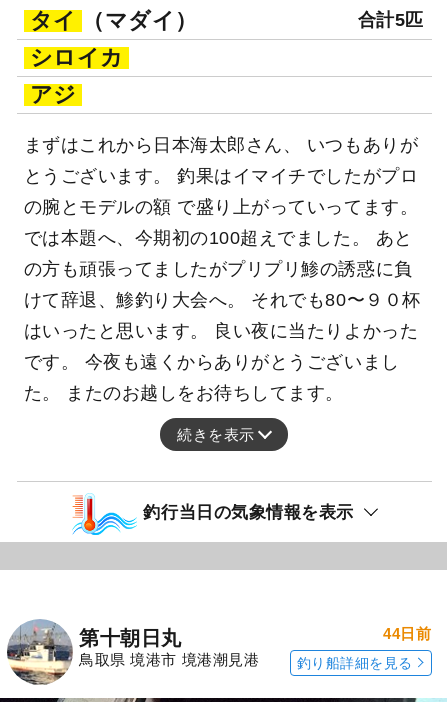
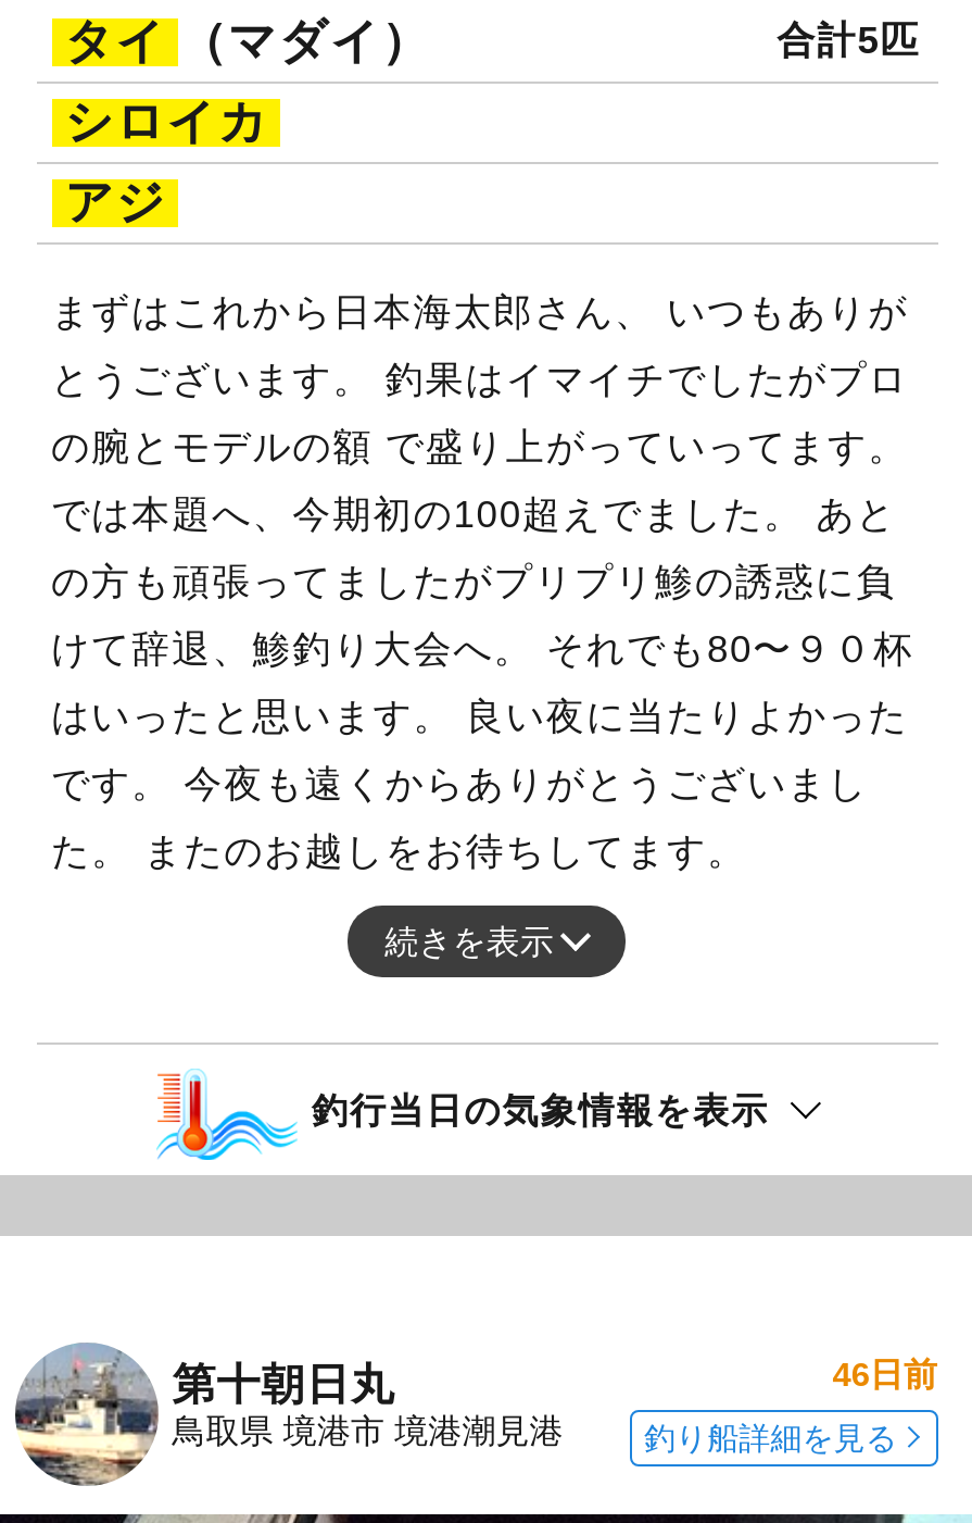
[383,625,431,642] 44日前 -> [833,1355,937,1392] 46日前

